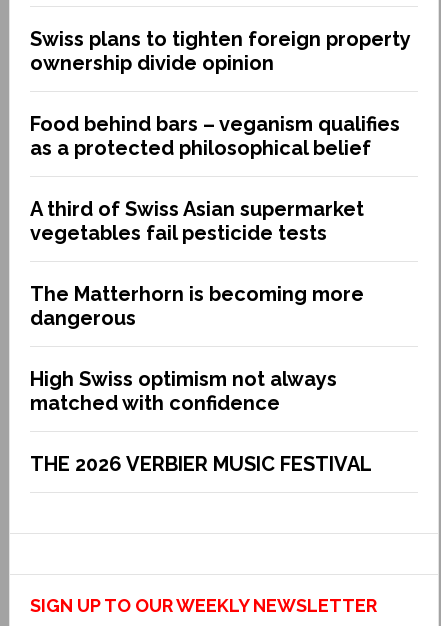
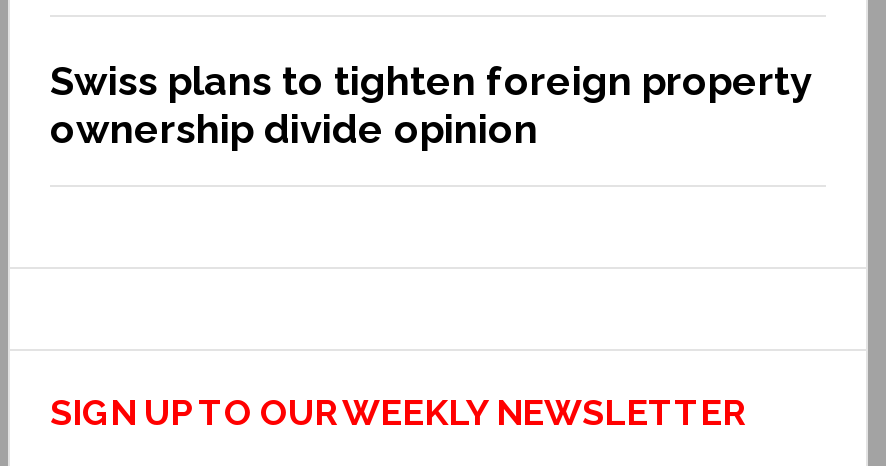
[30,112,400,476] Food behind bars – veganism qualifies | as a protected philosophical belief | A third of Swiss Asian supermarket | vegetables fail pesticide tests | The Matterhorn is becoming more | dangerous | High Swiss optimism not always | matched with confidence | THE 2026 VERBIER MUSIC FESTIVAL -> none

